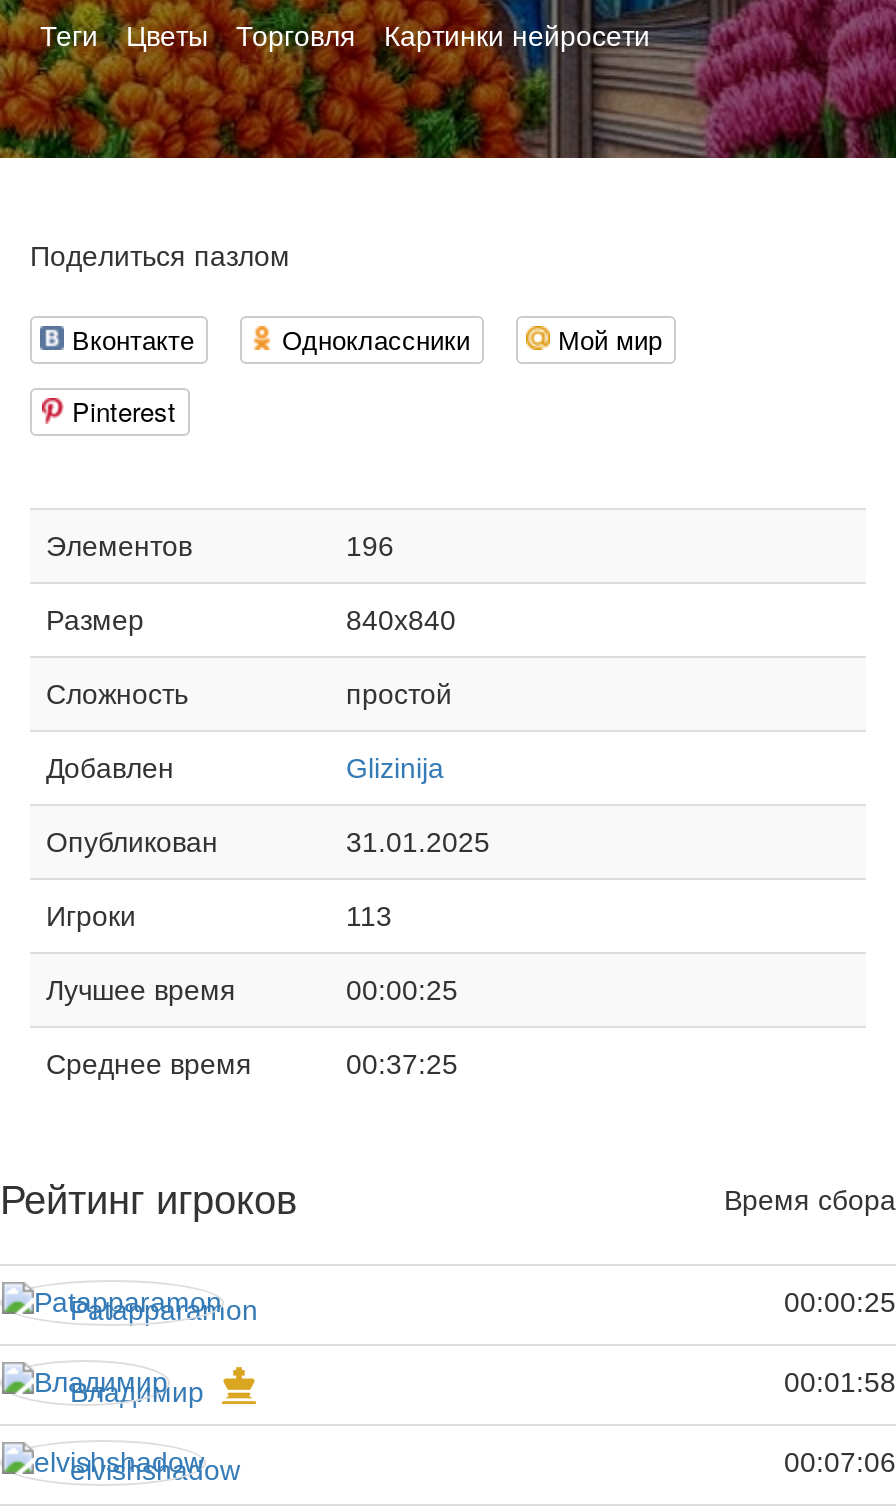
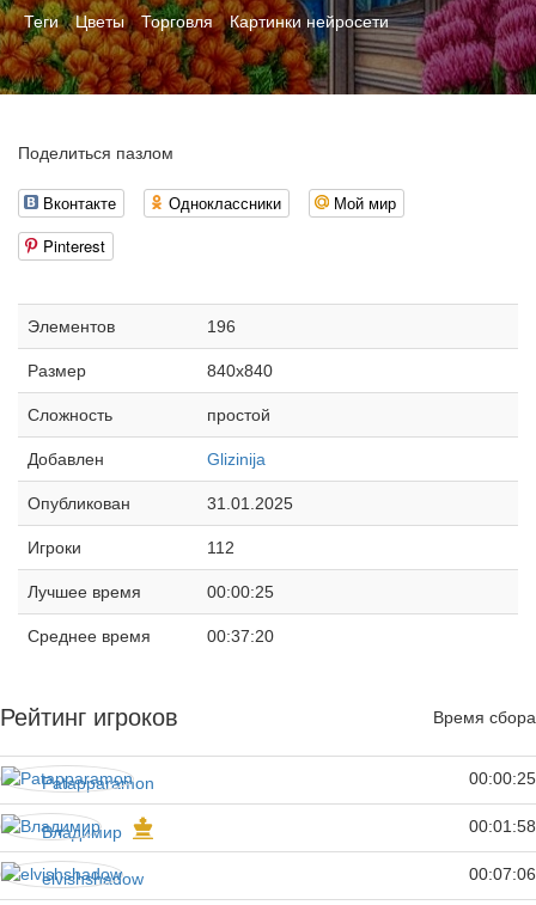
[346,899,392,931] 113 -> [207,538,234,557] 112
[346,1047,458,1079] 00:37:25 -> [207,626,274,645] 00:37:20

